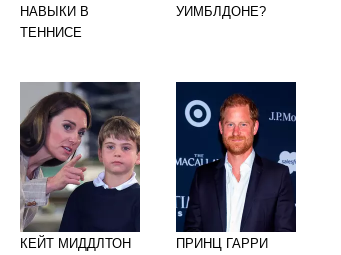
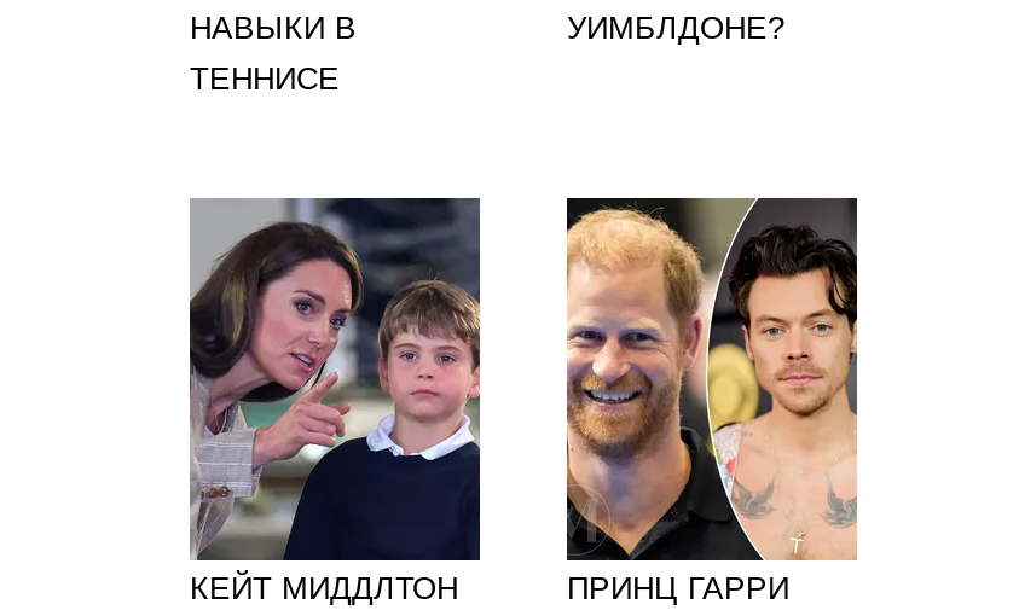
[175,81,297,233] [image] -> [564,196,859,563] [image]

